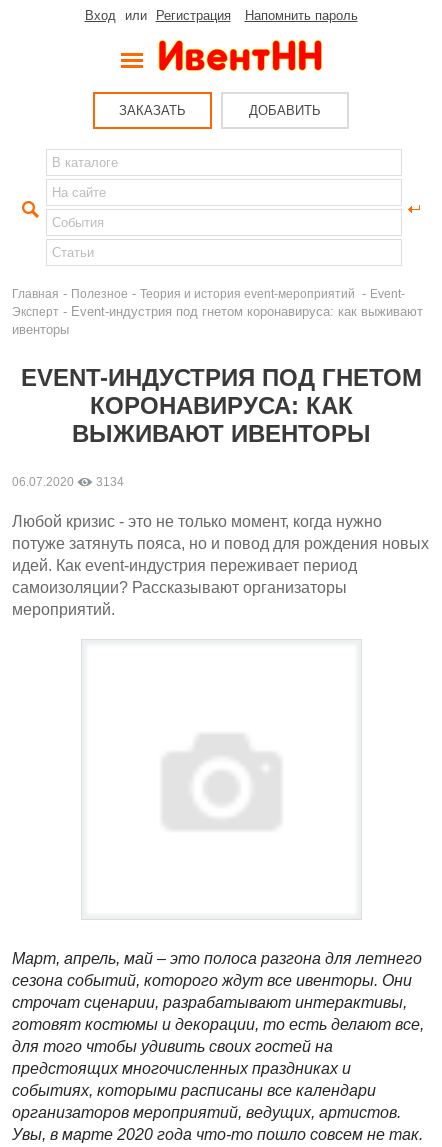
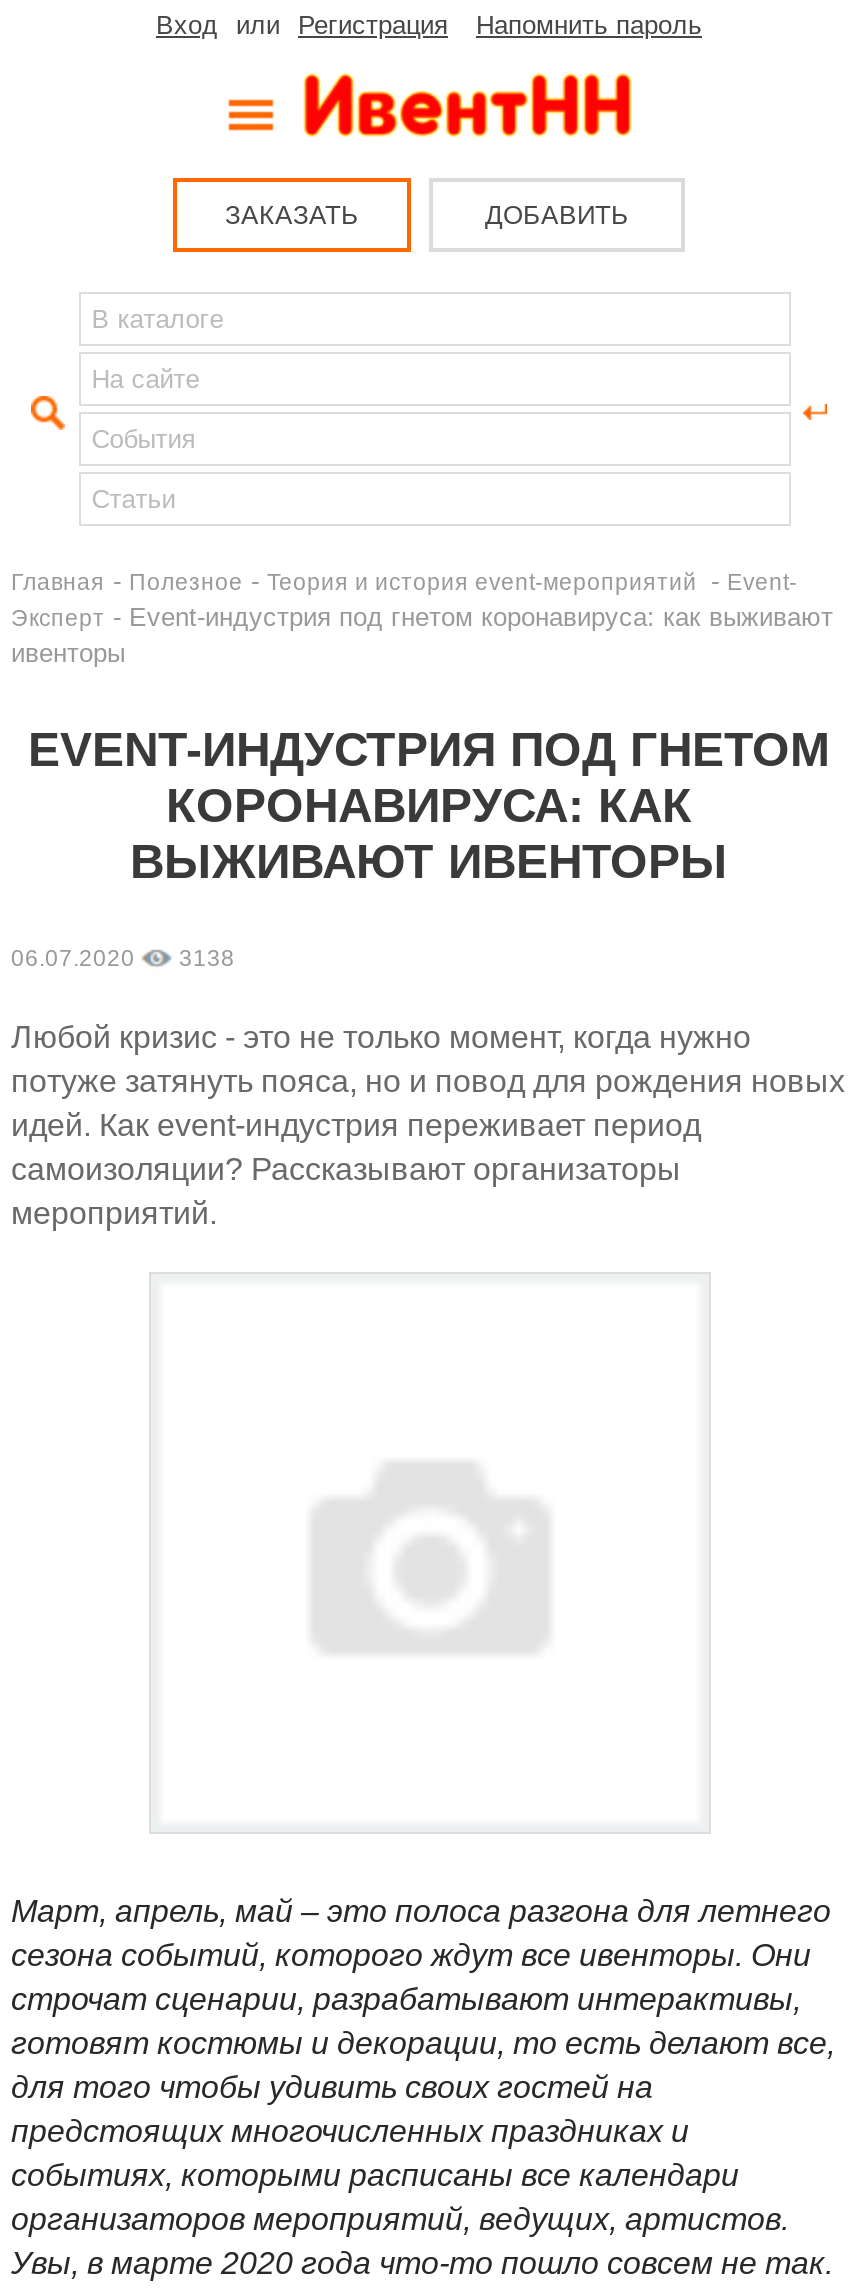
[12,475,124,488] 06.07.2020 3134 -> [11,944,235,970] 06.07.2020 3138

